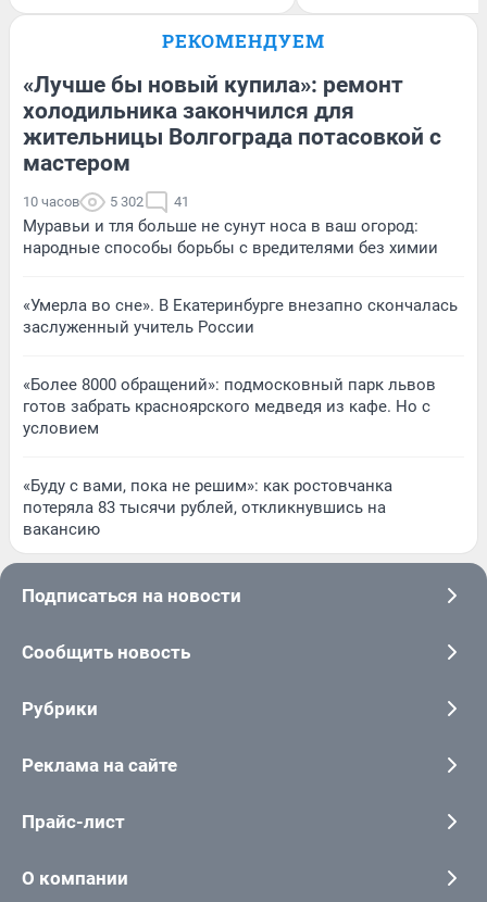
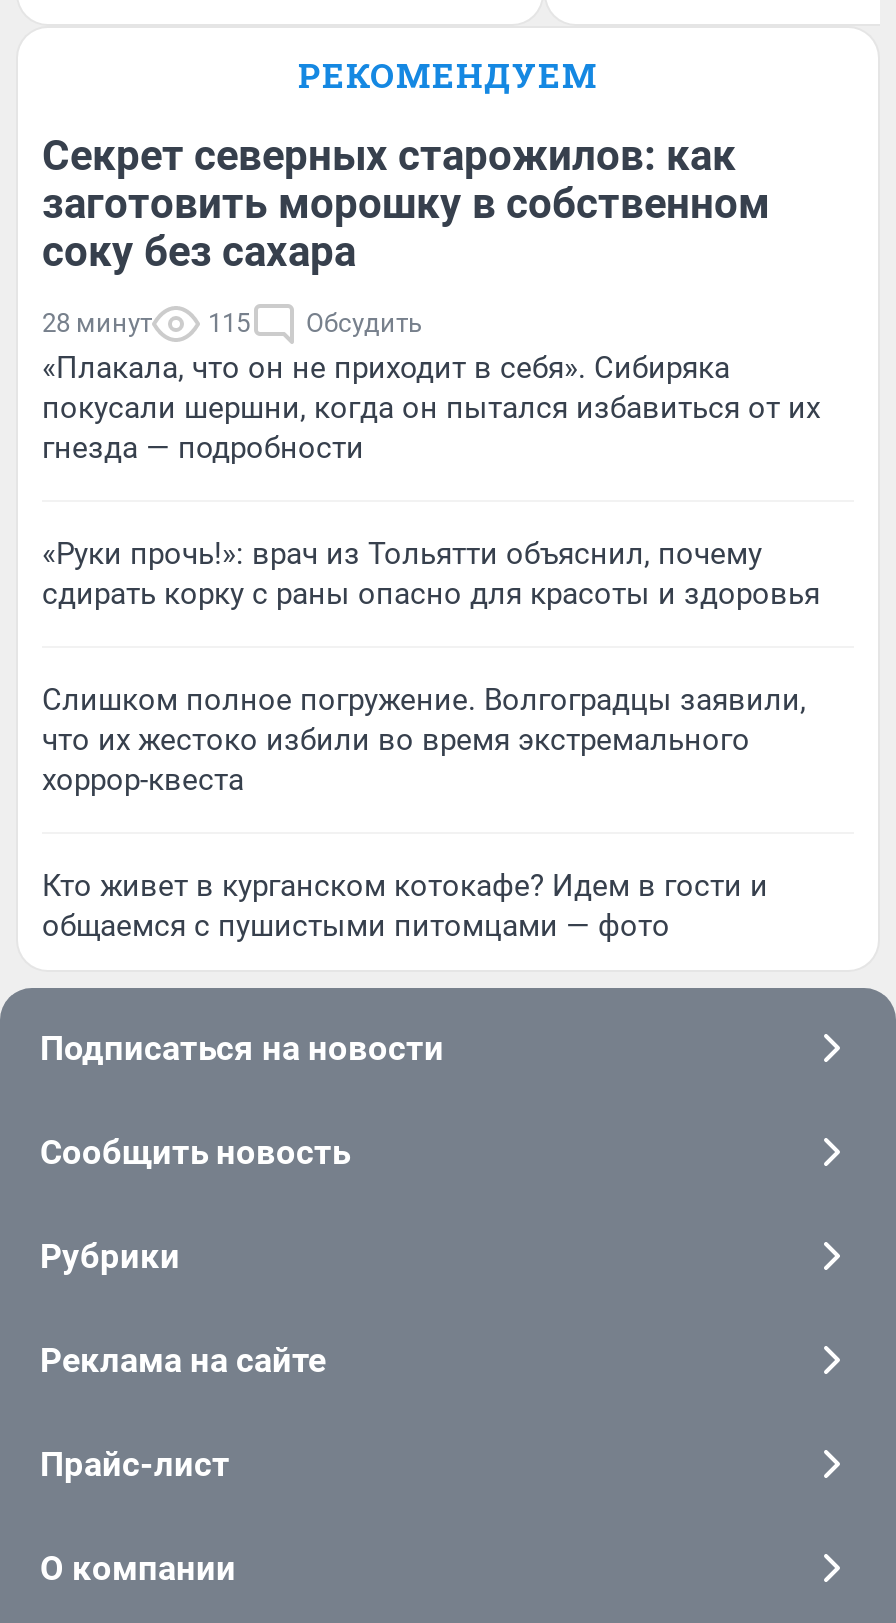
[23,71,441,176] «Лучше бы новый купила»: ремонт | холодильника закончился для | жительницы Волгограда потасовкой с | мастером -> [42,131,770,275] Секрет северных старожилов: как | заготовить морошку в собственном | соку без сахара
[23,193,438,257] 10 часов | 5 302 | 41 | Муравьи и тля больше не сунут носа в ваш огород: | народные способы борьбы с вредителями без химии -> [42,307,820,465] 28 минут | 115 | Обсудить | «Плакала, что он не приходит в себя». Сибиряка | покусали шершни, когда он пытался избавиться от их | гнезда — подробности
[23,295,458,337] «Умерла во сне». В Екатеринбурге внезапно скончалась | заслуженный учитель России -> [42,535,820,611] «Руки прочь!»: врач из Тольятти объяснил, почему | сдирать корку с раны опасно для красоты и здоровья
[23,375,436,438] «Более 8000 обращений»: подмосковный парк львов | готов забрать красноярского медведя из кафе. Но с | условием -> [42,681,806,797] Слишком полное погружение. Волгоградцы заявили, | что их жестоко избили во время экстремального | хоррор-квеста
[23,476,392,539] «Буду с вами, пока не решим»: как ростовчанка | потеряла 83 тысячи рублей, откликнувшись на | вакансию -> [42,867,768,943] Кто живет в курганском котокафе? Идем в гости и | общаемся с пушистыми питомцами — фото

